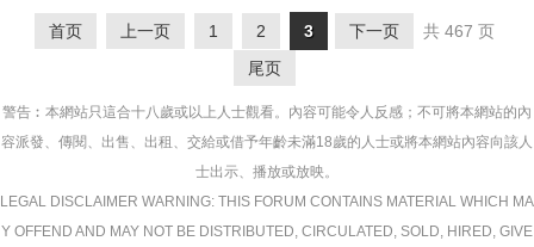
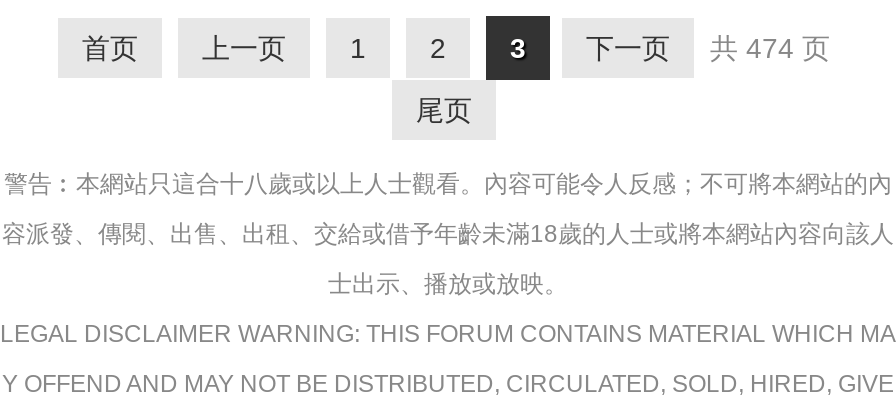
[49,21,499,41] 首页 上一页 1 2 3 下一页 共 467 页 -> [82,32,838,64] 首页 上一页 1 2 3 下一页 共 474 页

